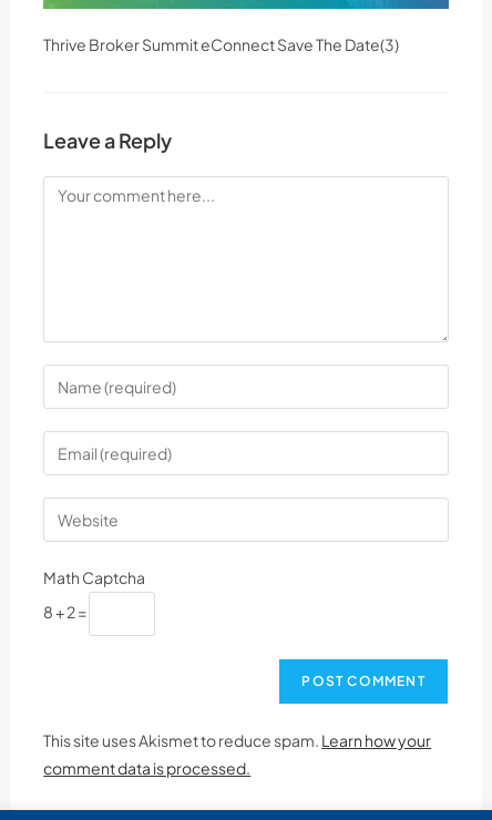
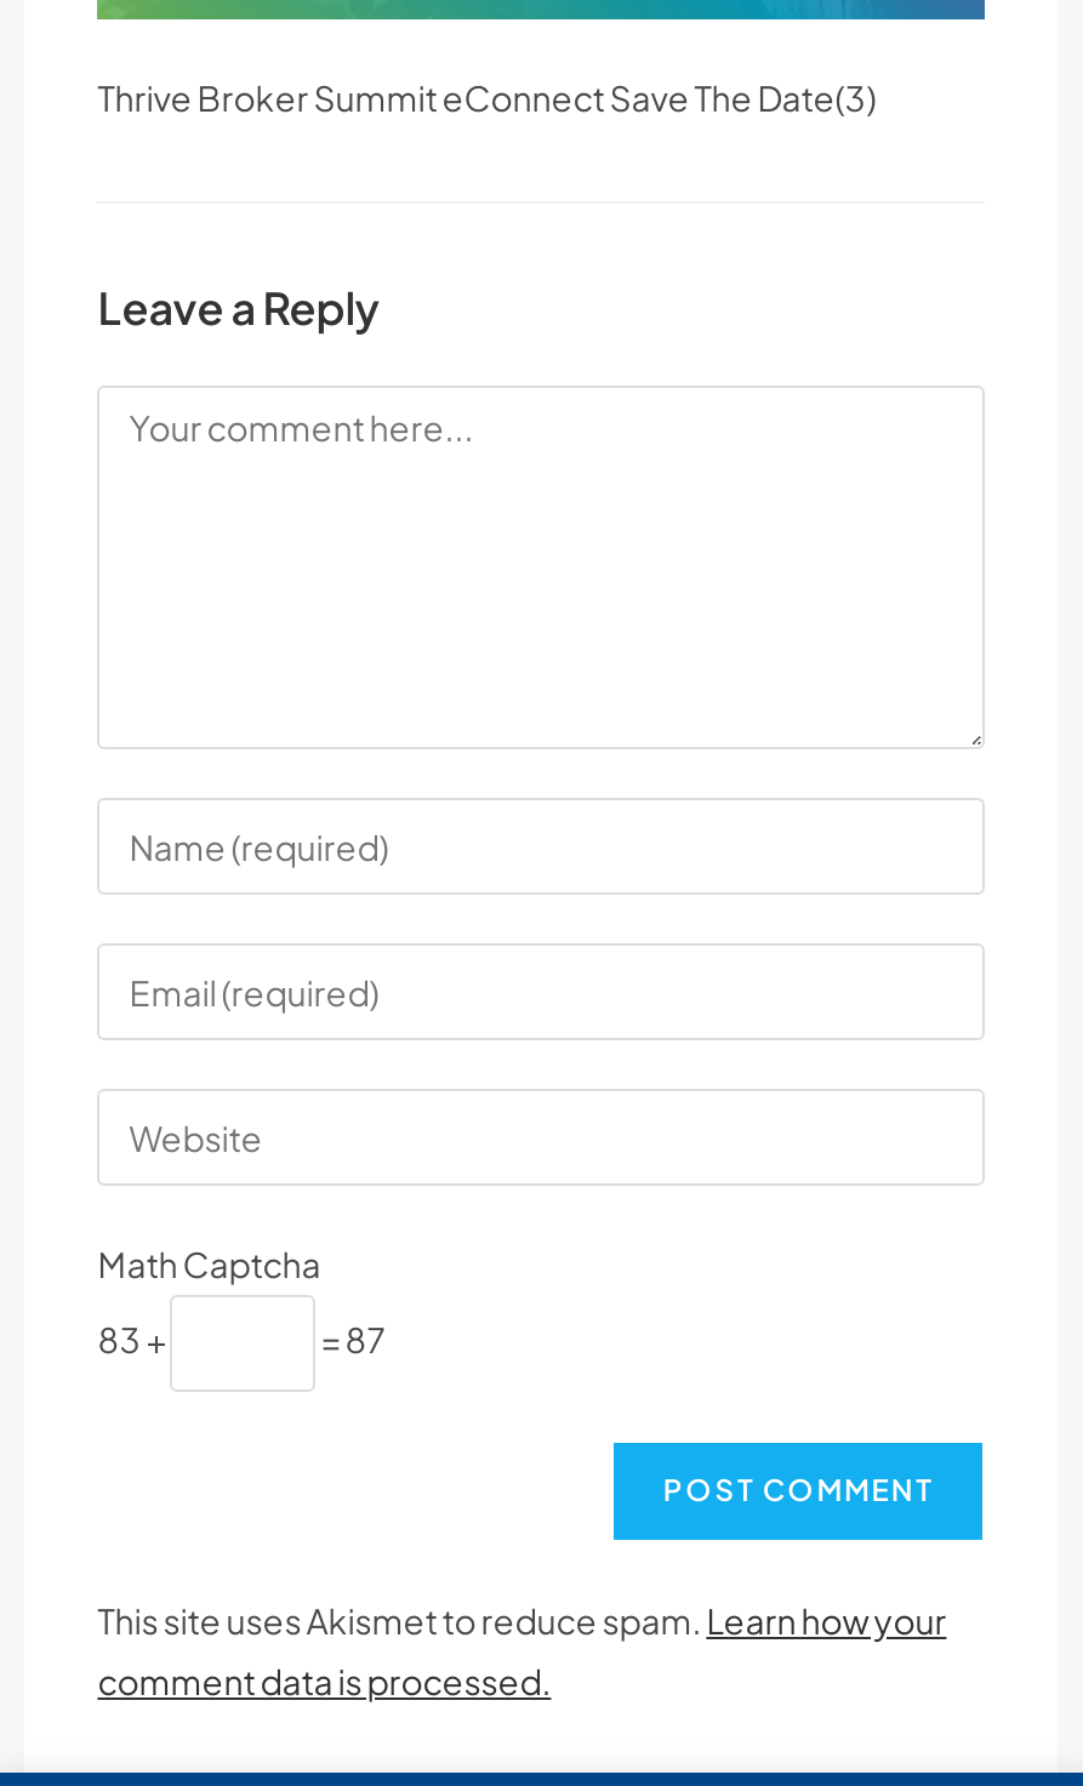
[43,602,89,622] 8 + 2 = -> [98,1317,386,1361] 83 + | = 87

